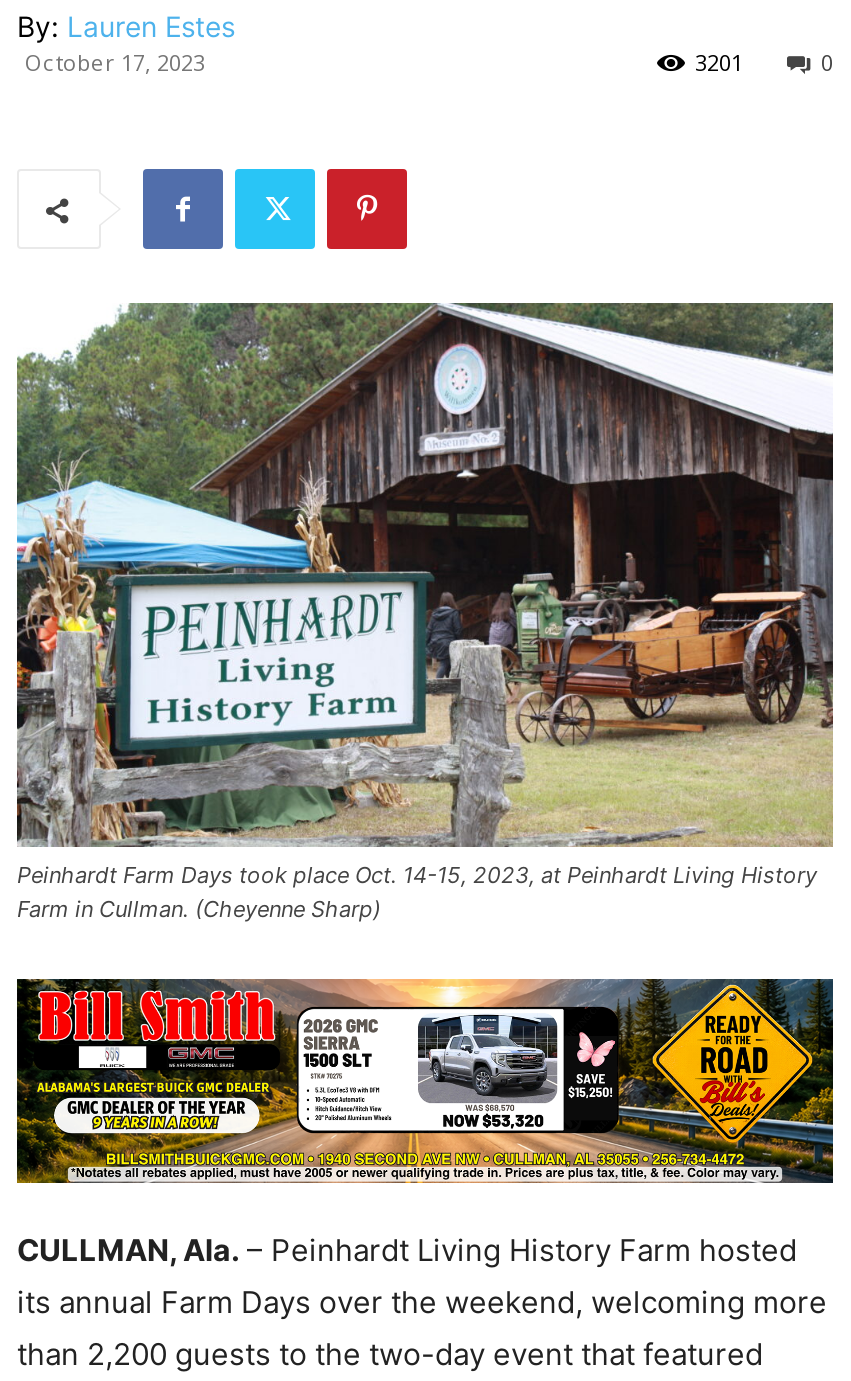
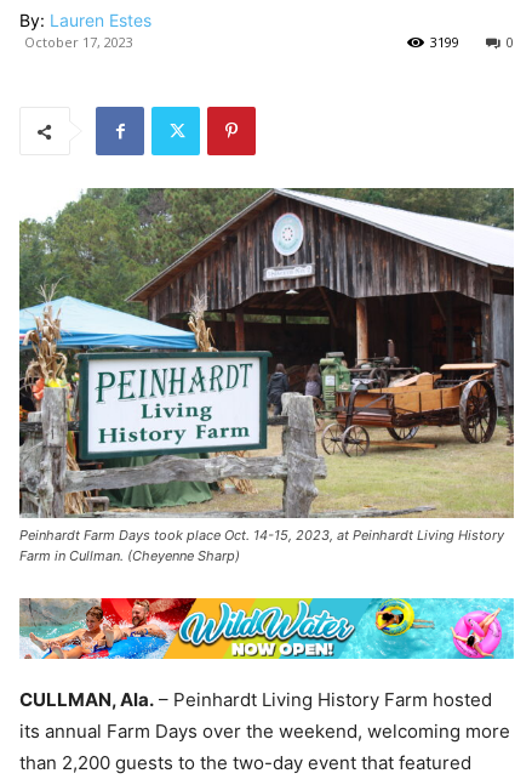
[695,47,743,77] 3201 -> [430,33,459,51] 3199
[15,977,835,1185] [image] -> [19,597,515,660] [image]

